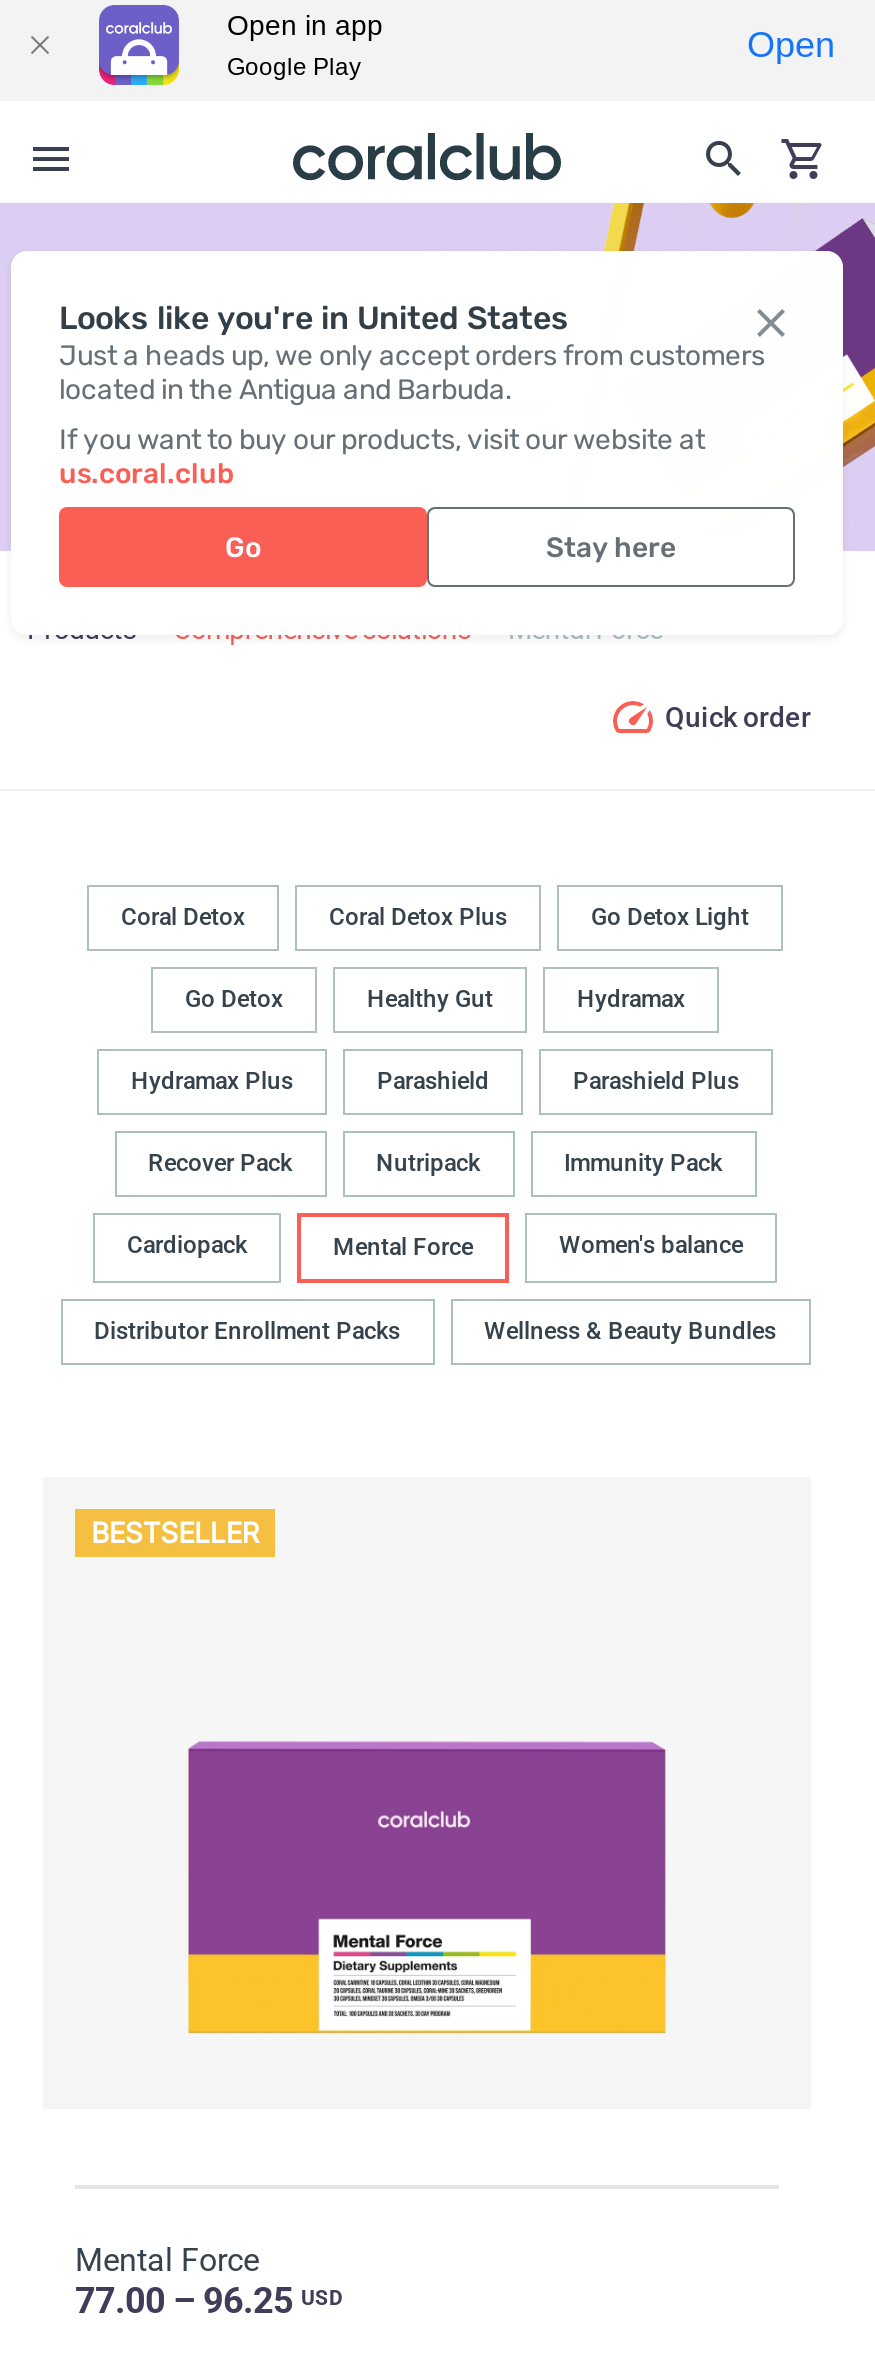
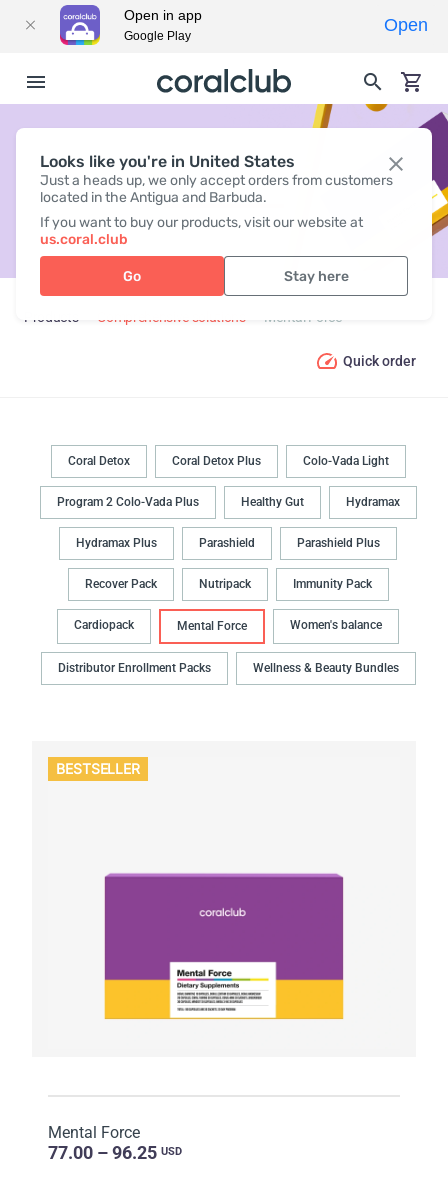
[591,904,749,932] Go Detox Light -> [302,454,388,468] Colo-Vada Light
[185,986,283,1014] Go Detox -> [56,495,198,509] Program 2 Colo-Vada Plus

